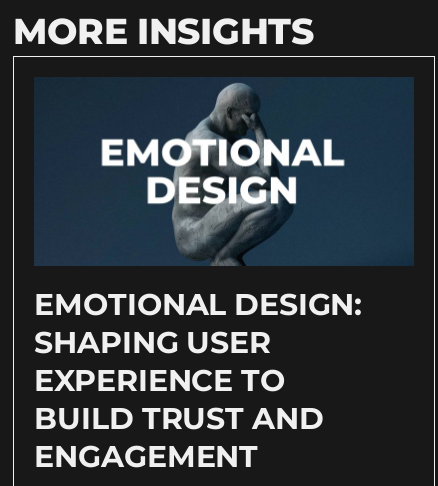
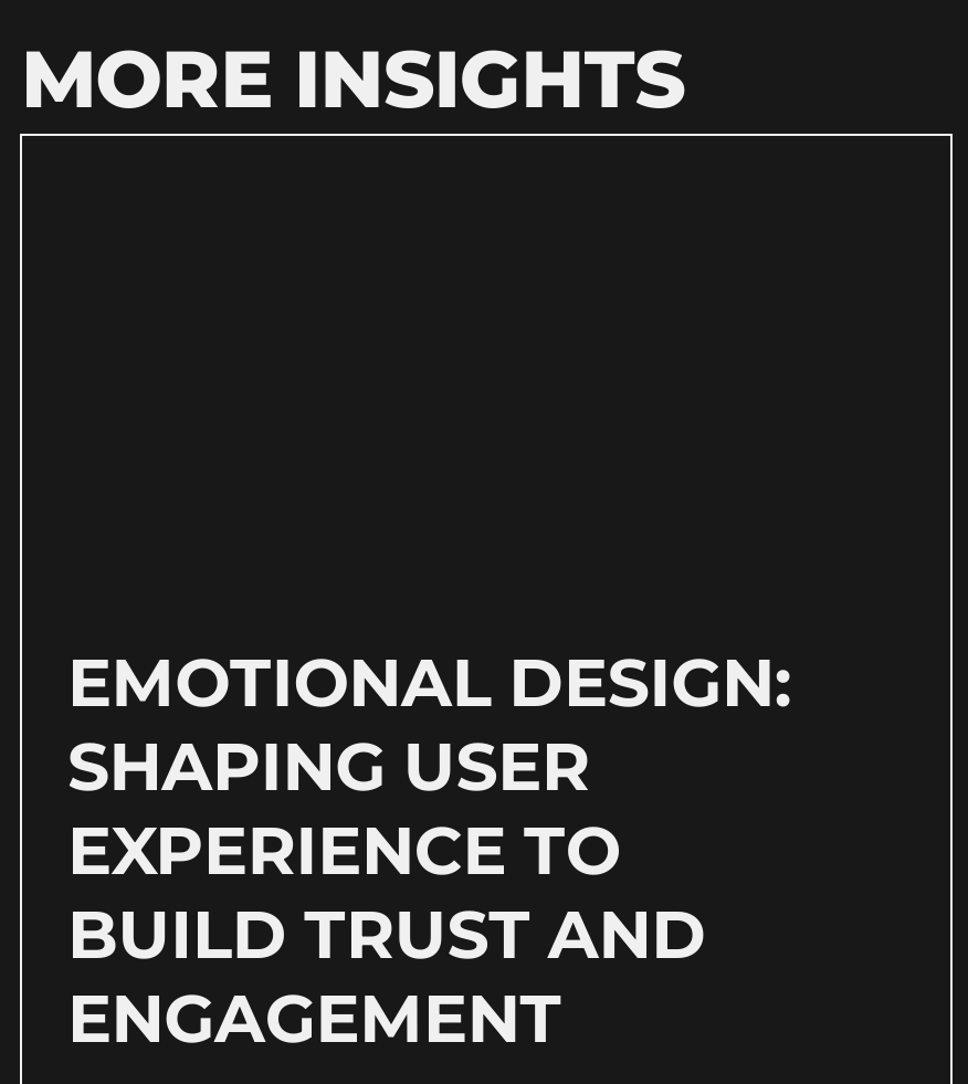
[34,77,414,266] [image] -> none

